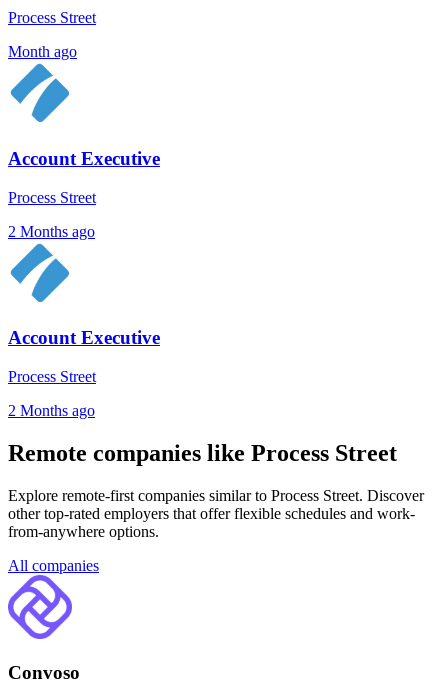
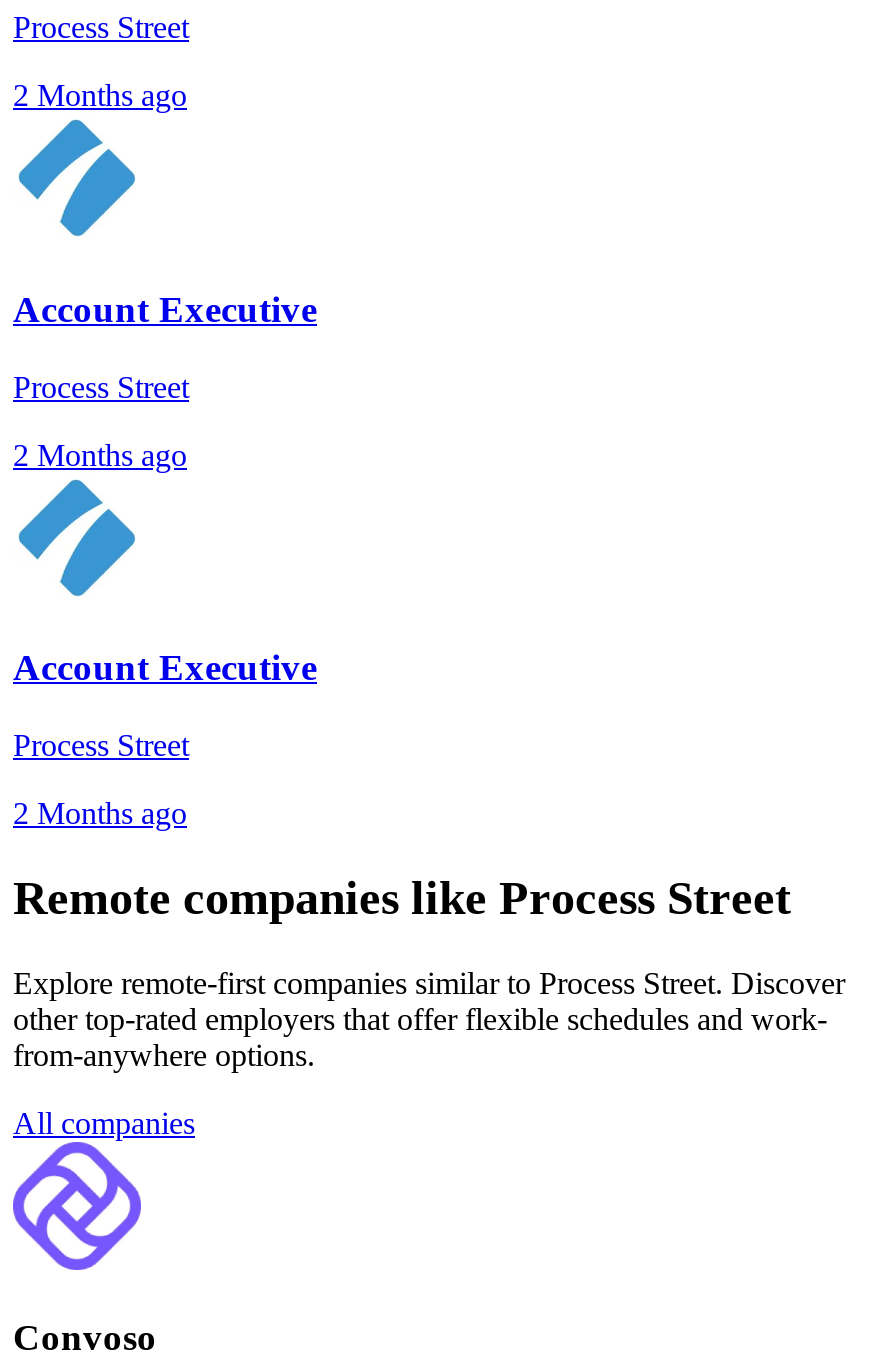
[8,43,77,60] Month ago -> [13,78,187,112] 2 Months ago

